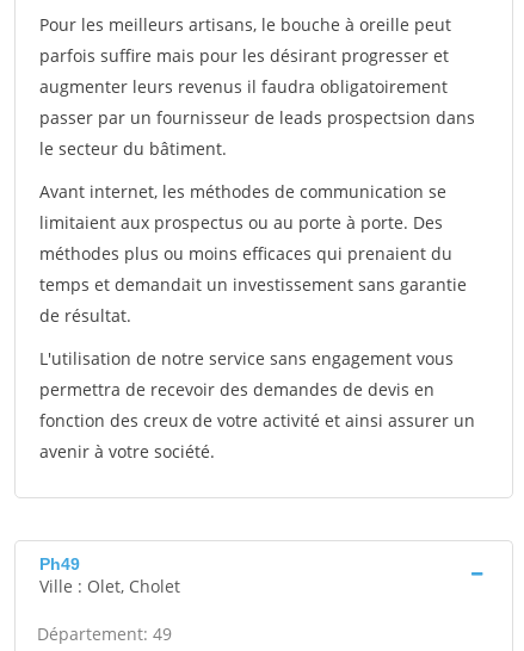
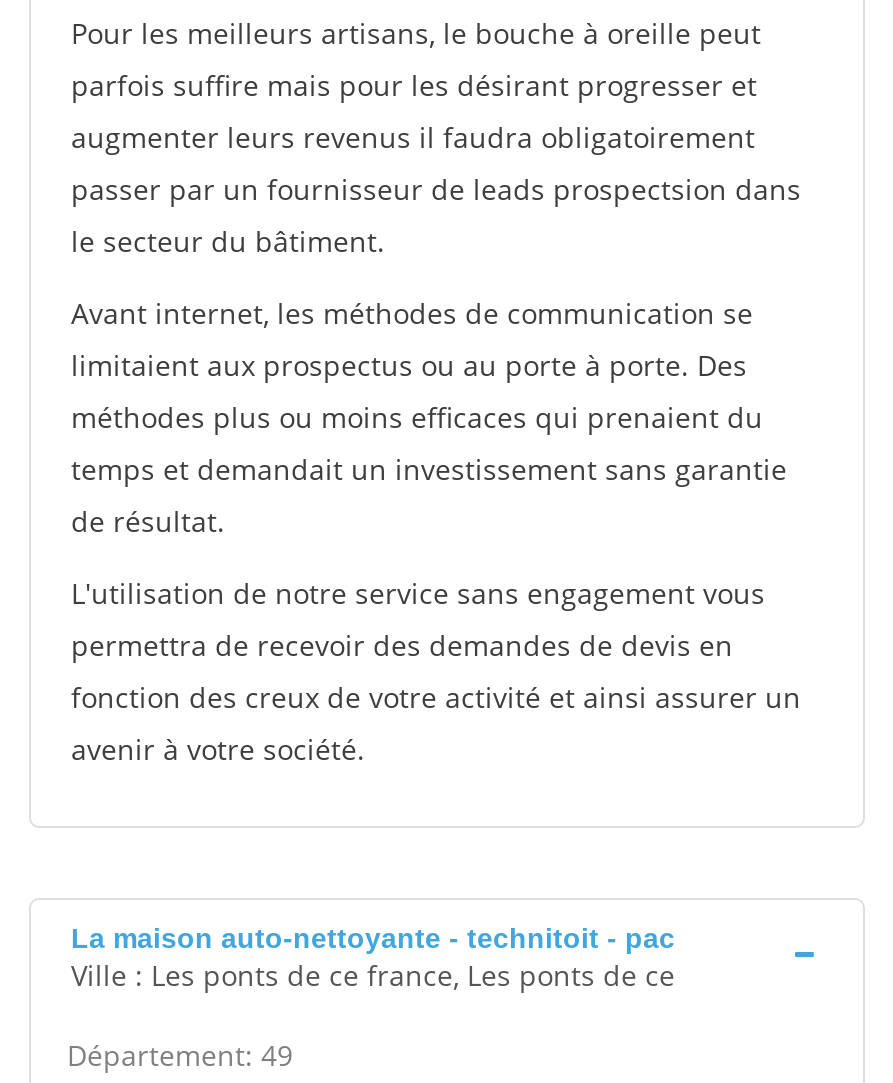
[39,554,180,597] Ph49 | Ville : Olet, Cholet -> [71,922,675,994] La maison auto-nettoyante - technitoit - pac | Ville : Les ponts de ce france, Les ponts de ce

